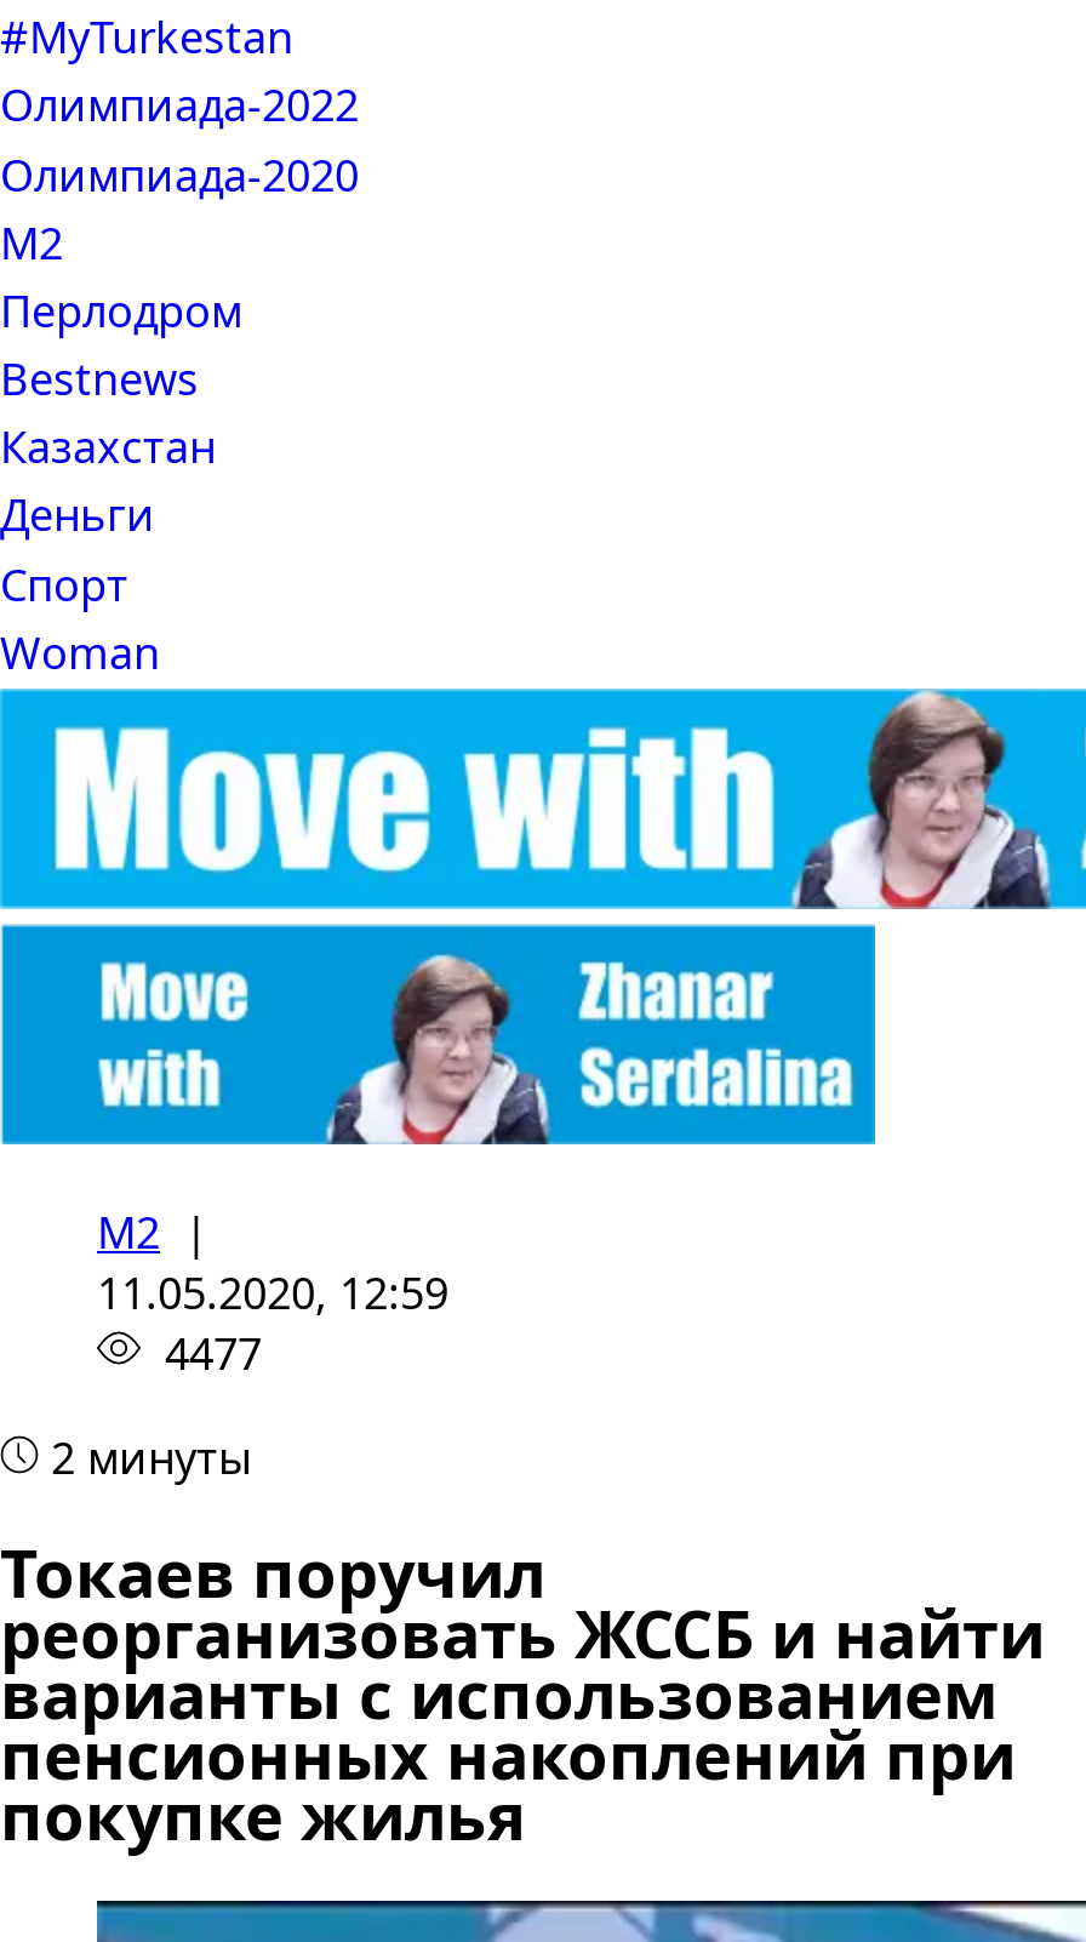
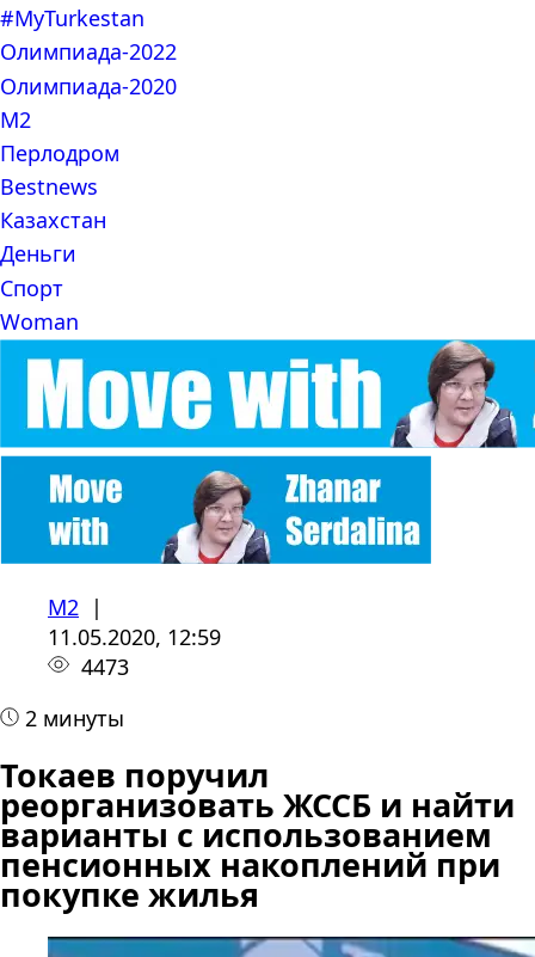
[165,1323,262,1381] 4477 -> [81,652,129,681] 4473

